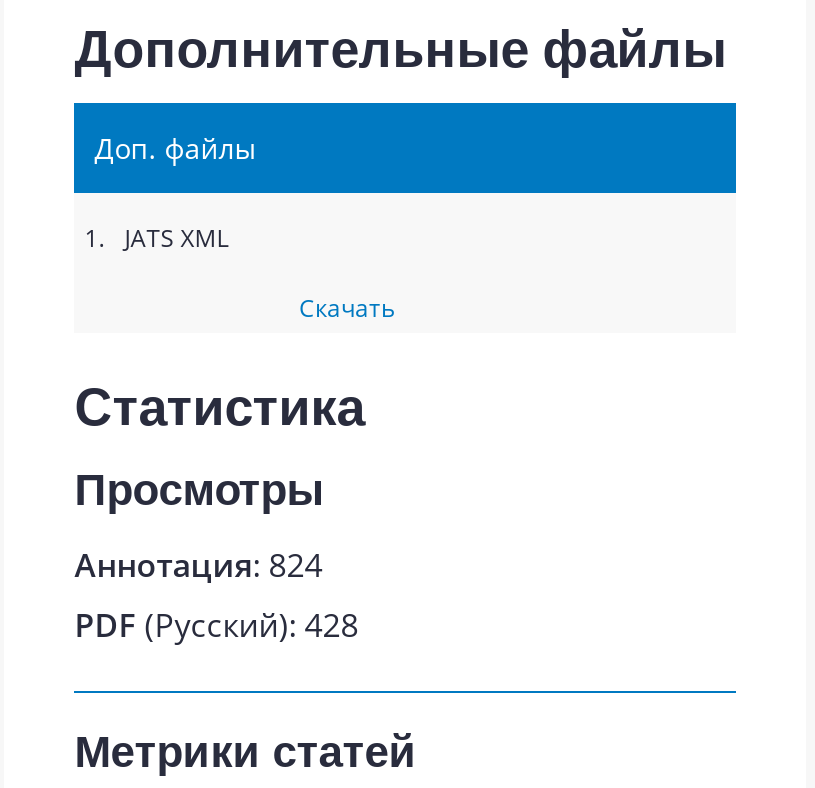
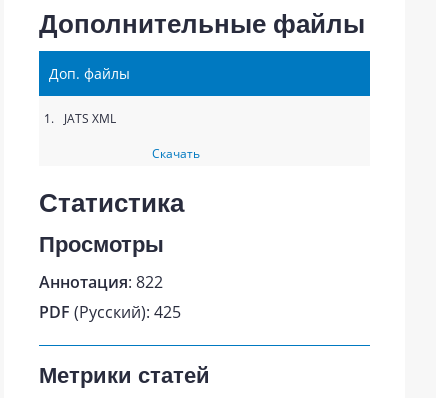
[74,543,322,587] Аннотация: 824 -> [39,271,163,293] Аннотация: 822
[74,603,358,647] PDF (Русский): 428 -> [39,301,181,323] PDF (Русский): 425

